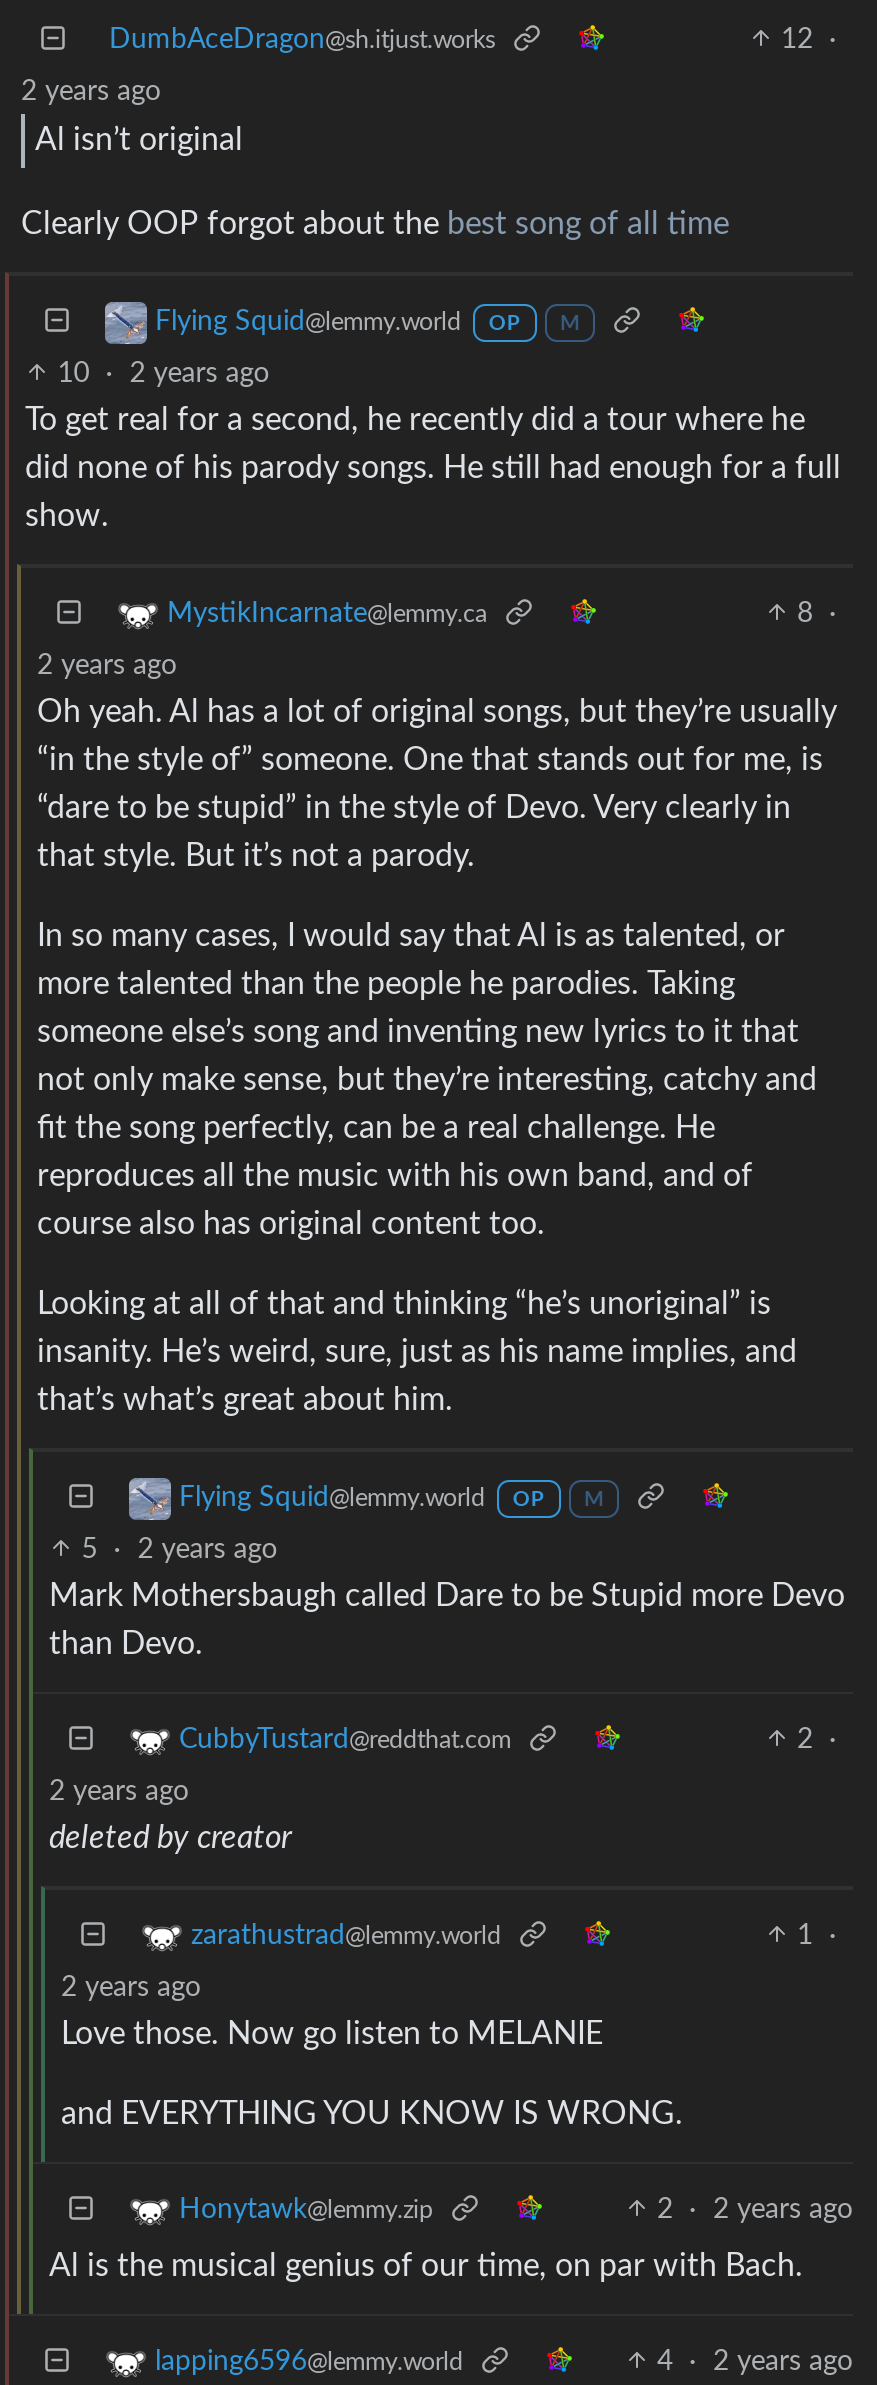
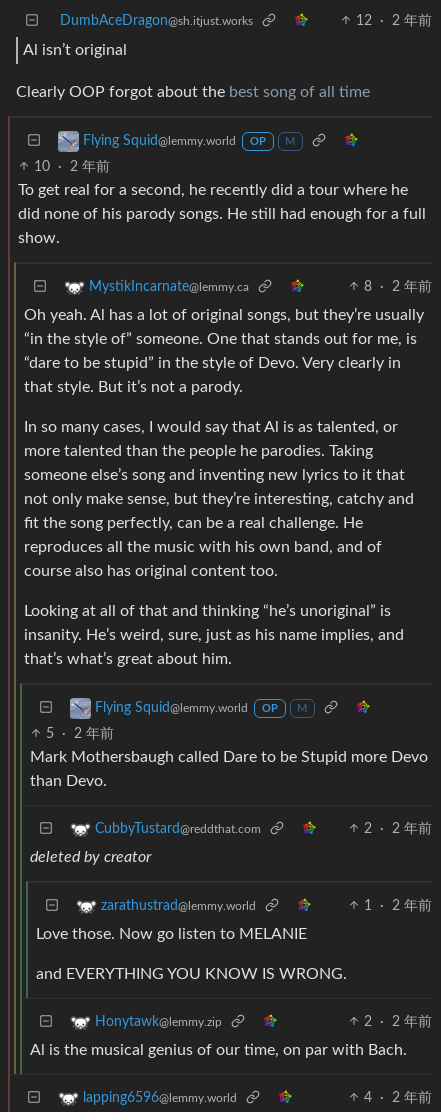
[21,25,837,105] 12 · | 2 years ago -> [356,14,432,28] 12 · 2 年前
[57,360,269,388] 10 · 2 years ago -> [34,160,110,174] 10 · 2 年前
[37,600,837,680] 8 · | 2 years ago -> [364,280,432,294] 8 · 2 年前
[81,1536,277,1564] 5 · 2 years ago -> [46,727,114,741] 5 · 2 年前
[49,1726,837,1806] 2 · | 2 years ago -> [364,822,432,836] 2 · 2 年前
[61,1922,837,2002] 1 · | 2 years ago -> [364,899,432,913] 1 · 2 年前
[657,2196,853,2224] 2 · 2 years ago -> [364,1015,432,1029] 2 · 2 年前
[657,2348,853,2376] 4 · 2 years ago -> [364,1091,432,1105] 4 · 2 年前

